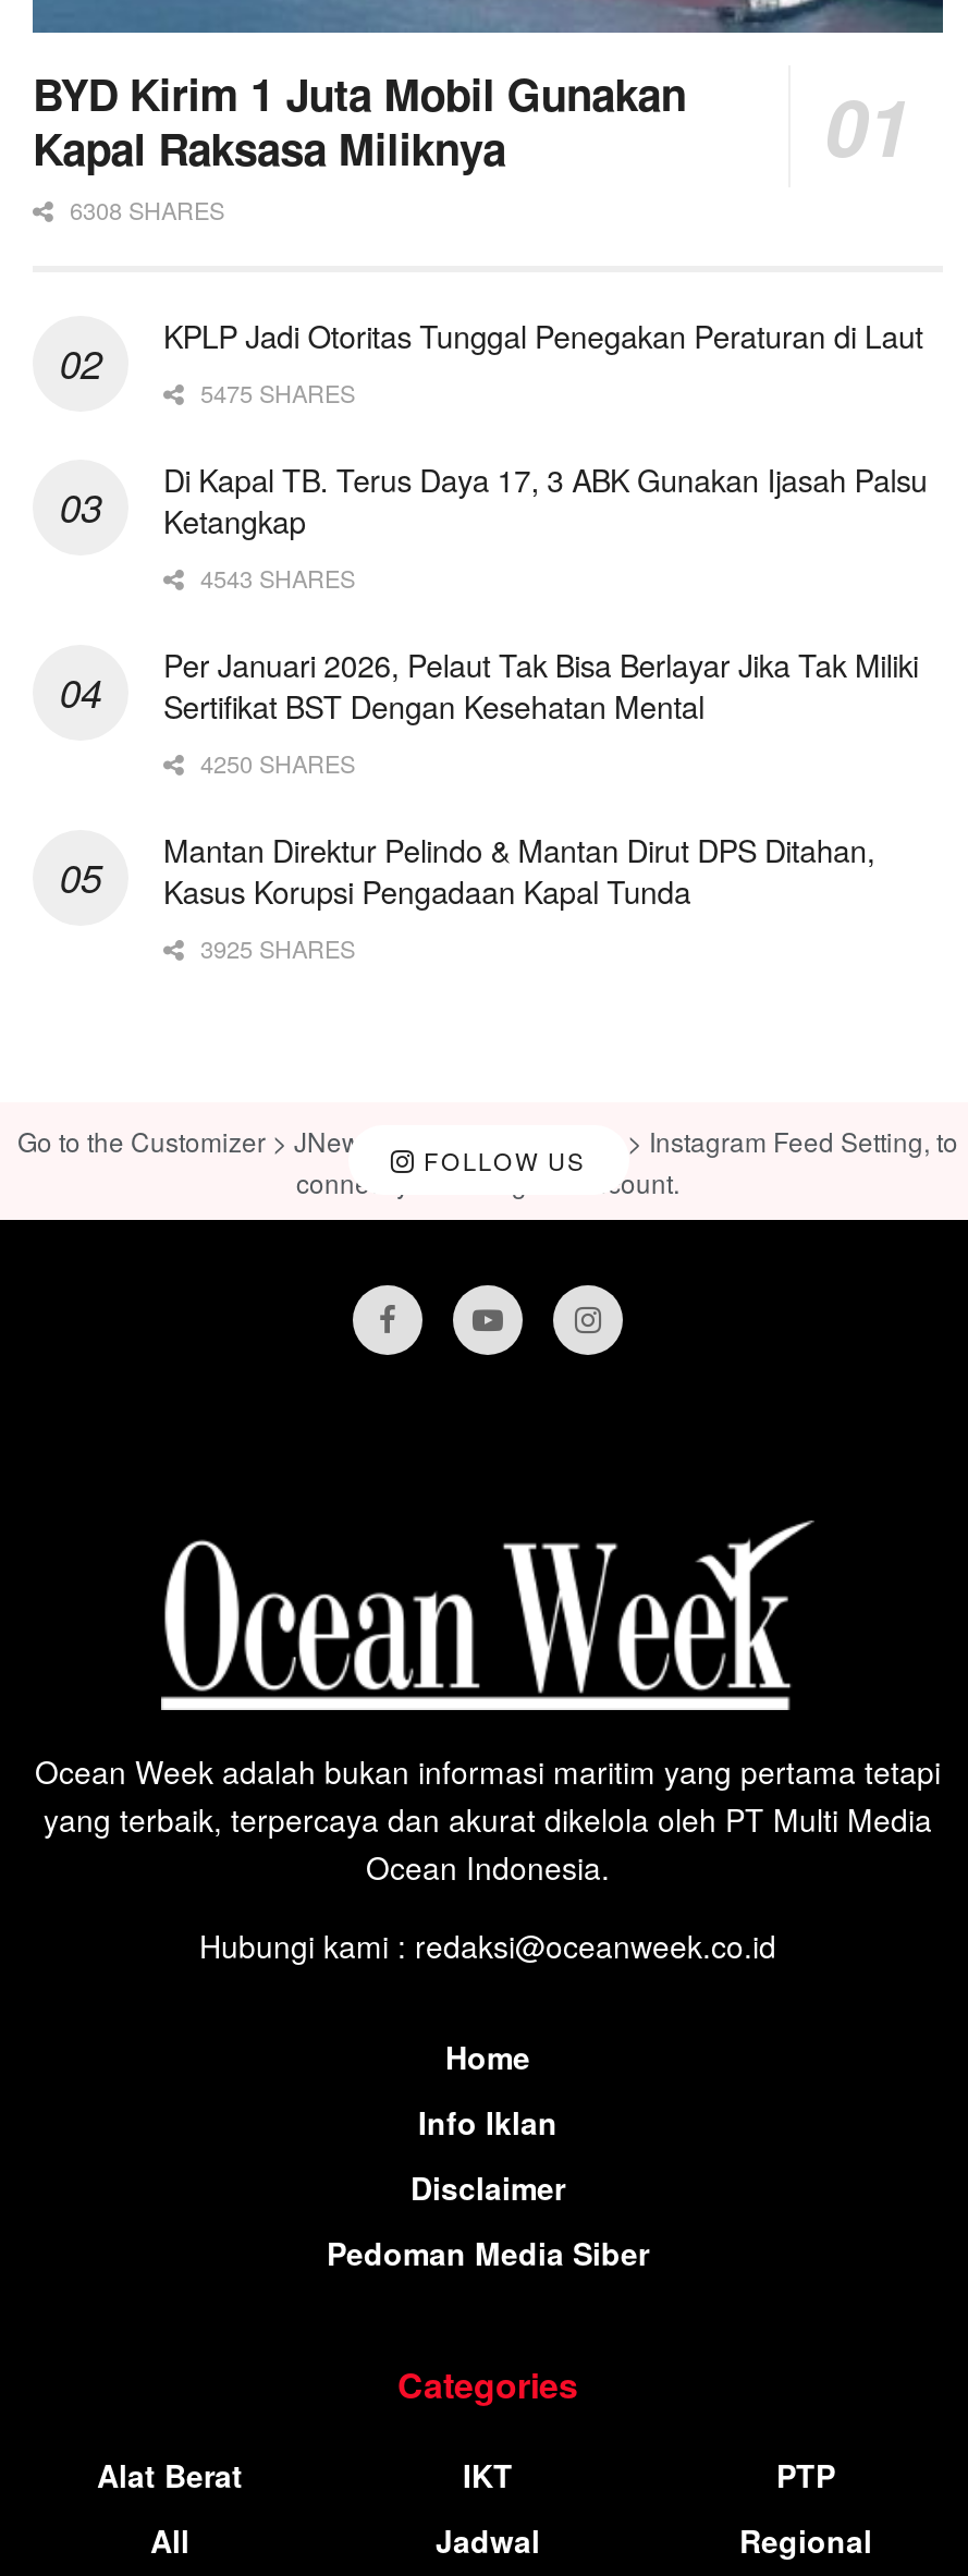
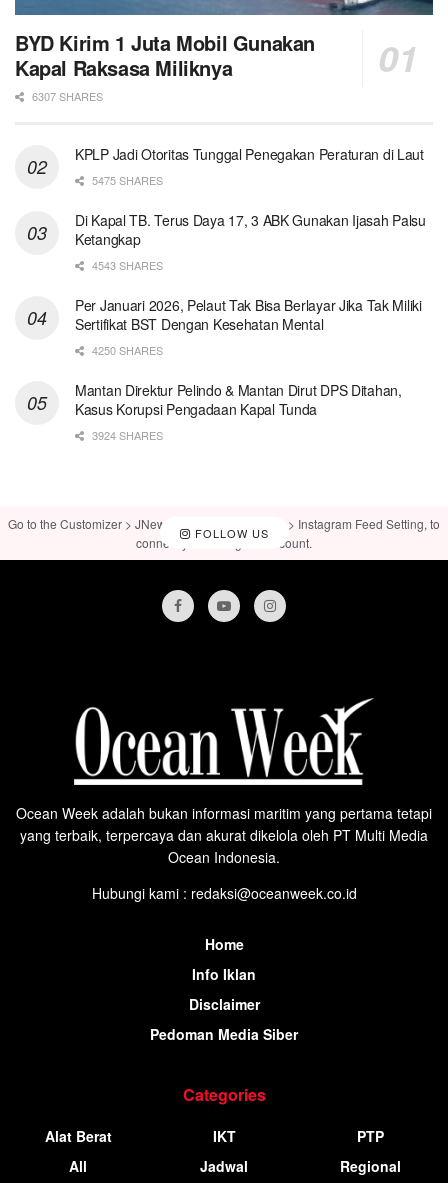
[63,191,224,226] 6308 SHARES -> [29,88,103,104] 6307 SHARES
[194,929,355,964] 3925 SHARES -> [89,427,163,443] 3924 SHARES

